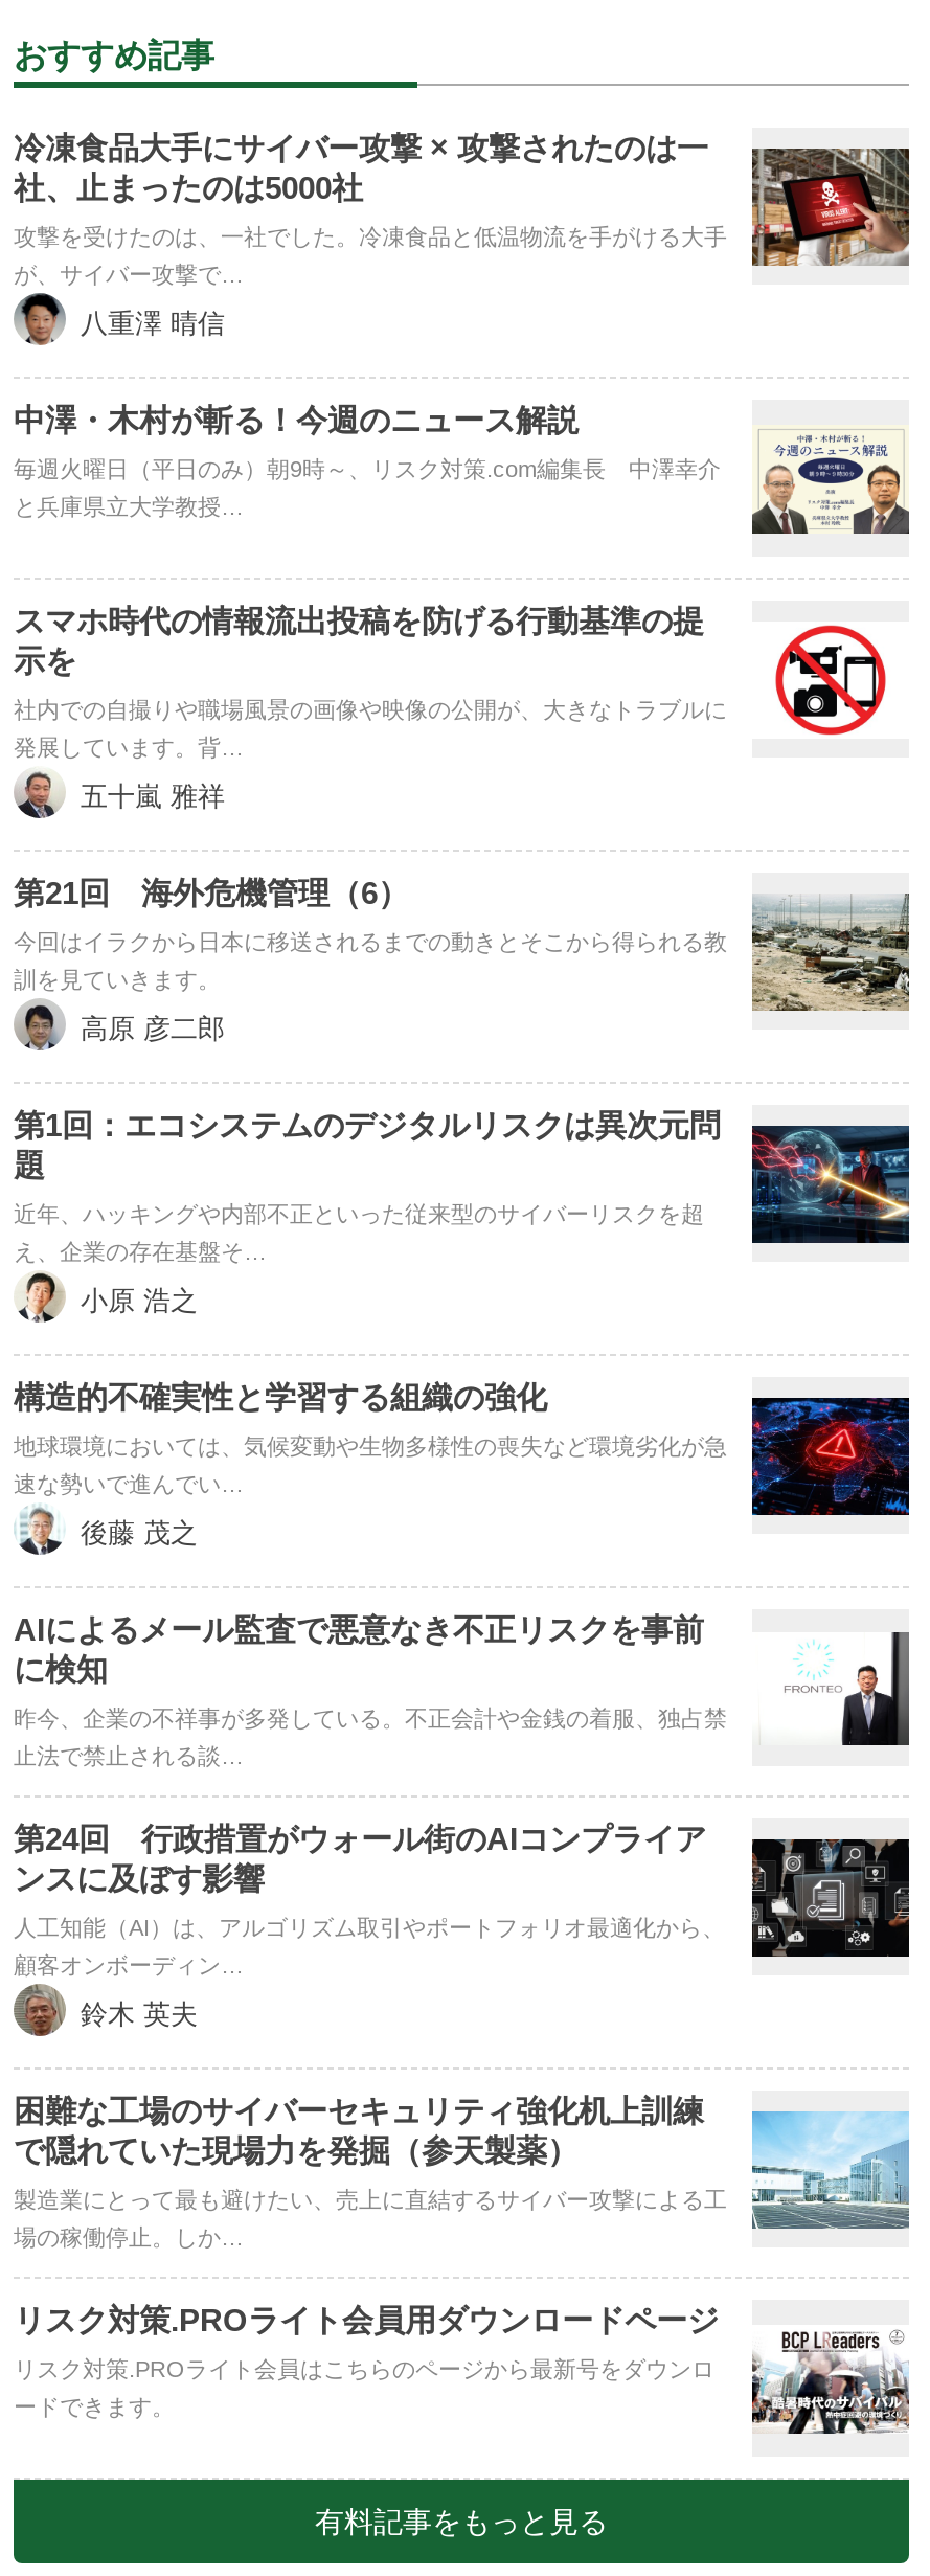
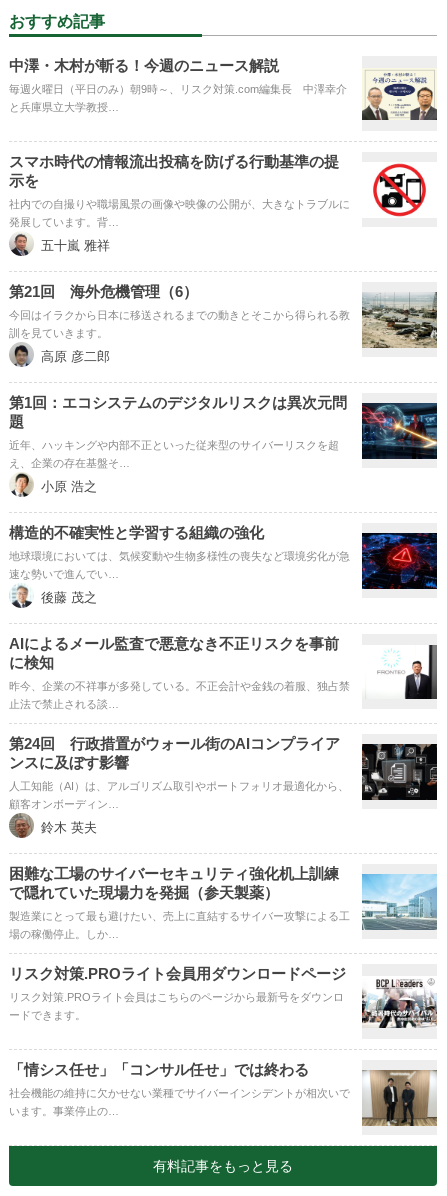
[14,131,911,340] [image] | 冷凍食品大手にサイバー攻撃 × 攻撃されたのは一 | 社、止まったのは5000社 | 攻撃を受けたのは、一社でした。冷凍食品と低温物流を手がける大手 | が、サイバー攻撃で… | 八重澤 晴信 -> none
moved [14,403,909,2420] -> [9,57,437,1021]: [image] | 中澤・木村が斬る！今週のニュース解説 | 毎週火曜日（平日のみ）朝9時～、リスク対策.com編集長 中澤幸介 | ... | リスク対策.PROライト会員はこちらのページから最新号をダウンロ | ードできます。
none -> [9,1061,437,1127] [image] | 「情シス任せ」「コンサル任せ」では終わる | 社会機能の維持に欠かせない業種でサイバーインシデントが相次いで | います。事業停止の…

